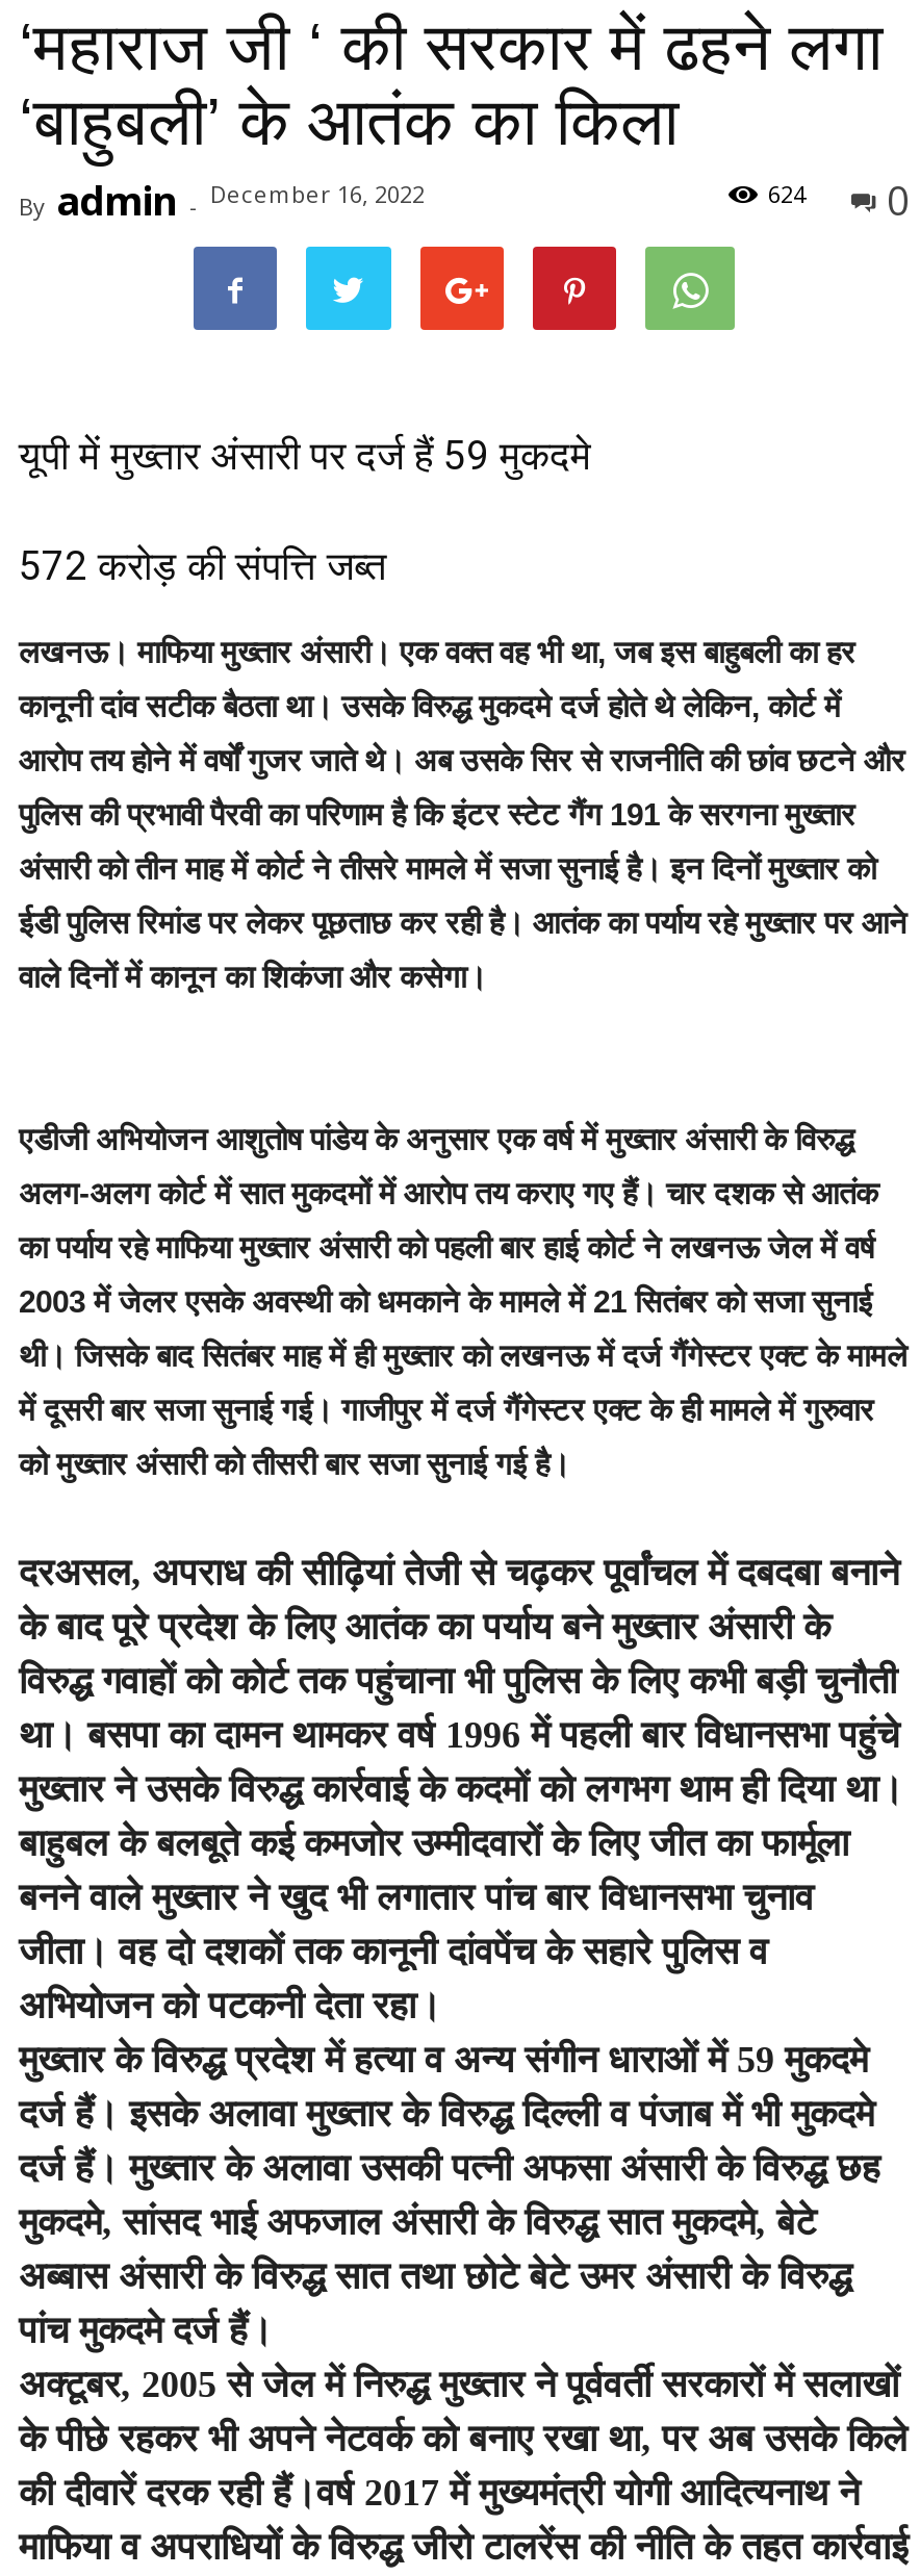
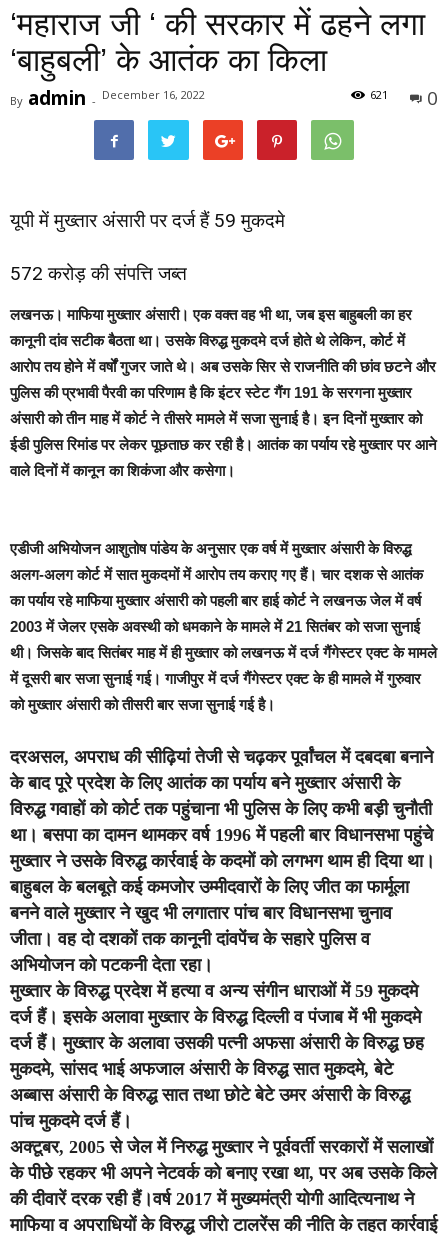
[768,178,806,209] 624 -> [370,87,388,102] 621

